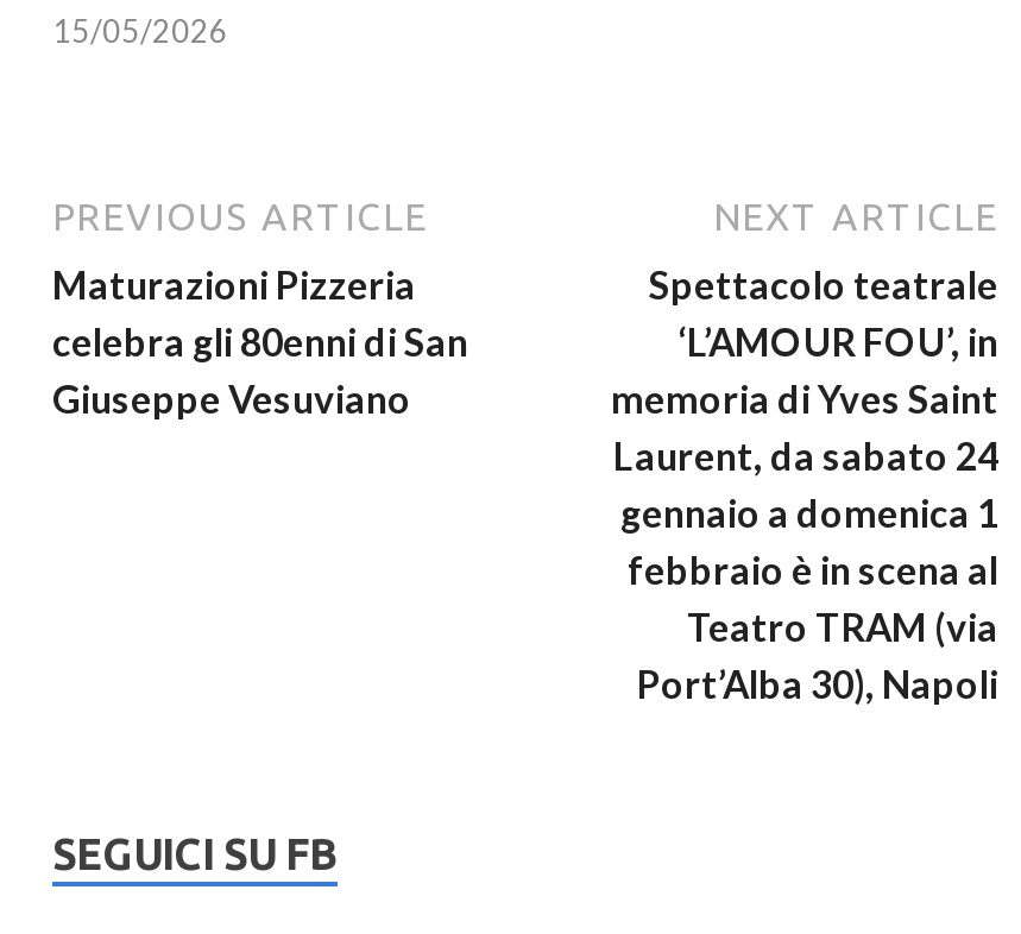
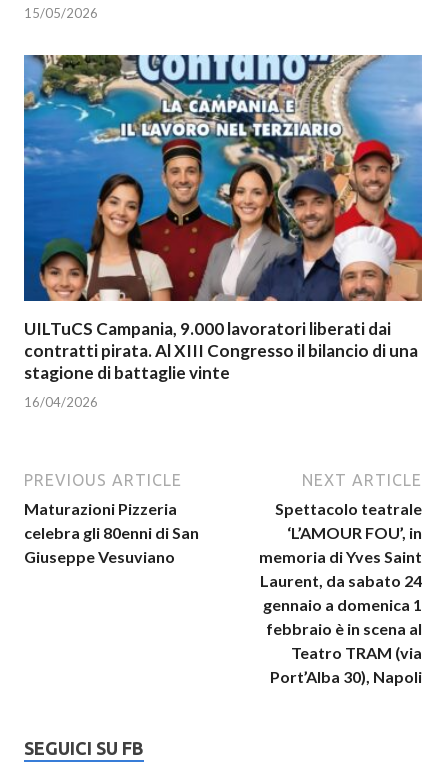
none -> [23,54,423,410] [image] | UILTuCS Campania, 9.000 lavoratori liberati dai | contratti pirata. Al XIII Congresso il bilancio di una | stagione di battaglie vinte | 16/04/2026

